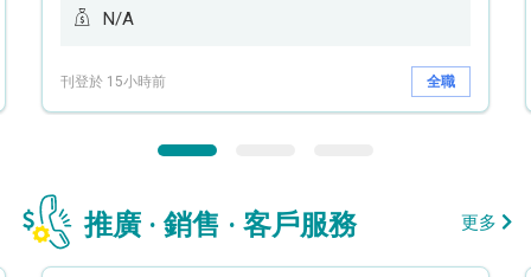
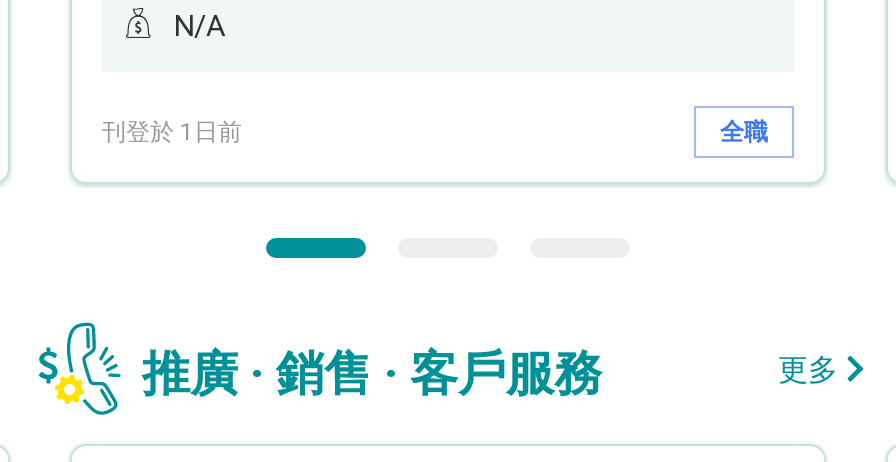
[60,73,166,89] 刊登於 15小時前 -> [102,117,242,145] 刊登於 1日前

